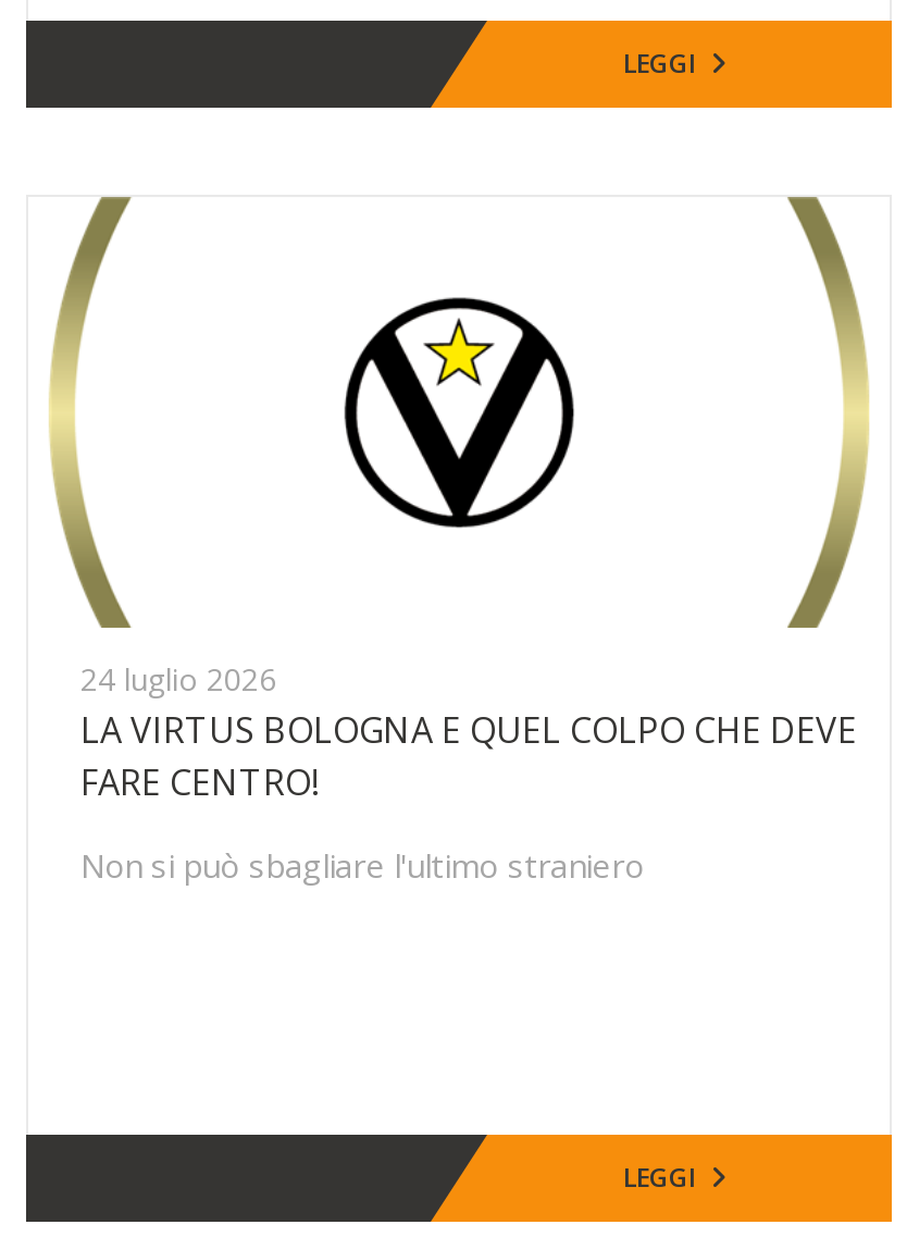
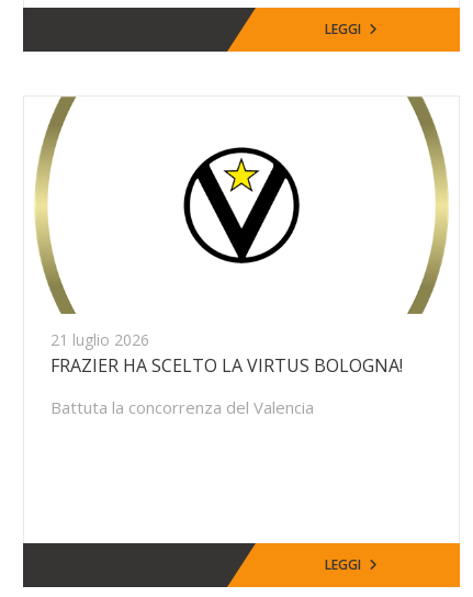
[80,658,857,806] 24 luglio 2026 | LA VIRTUS BOLOGNA E QUEL COLPO CHE DEVE | FARE CENTRO! -> [50,329,403,377] 21 luglio 2026 | FRAZIER HA SCELTO LA VIRTUS BOLOGNA!
[80,843,644,886] Non si può sbagliare l'ultimo straniero -> [50,396,314,418] Battuta la concorrenza del Valencia

